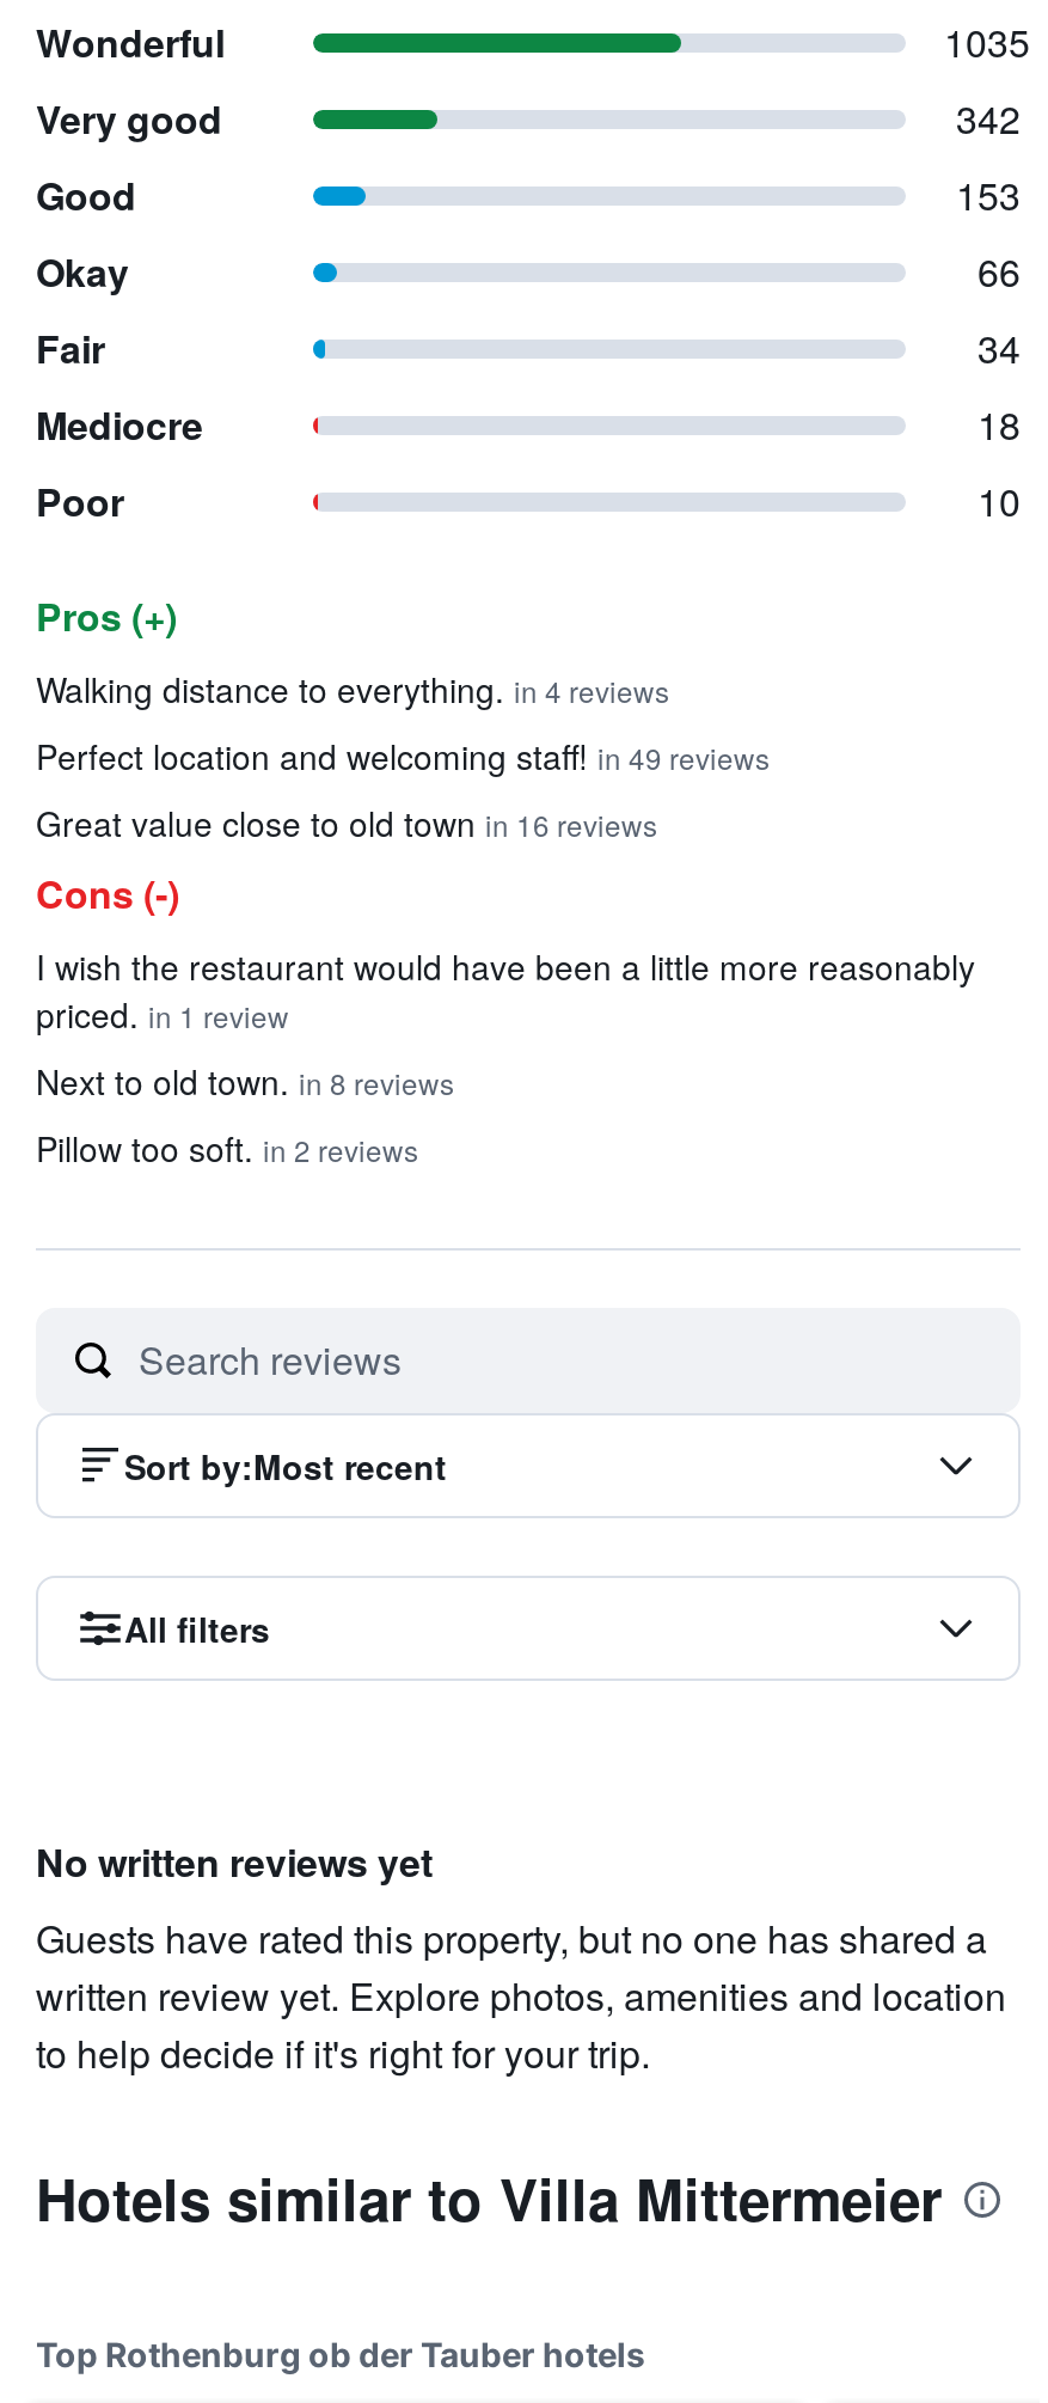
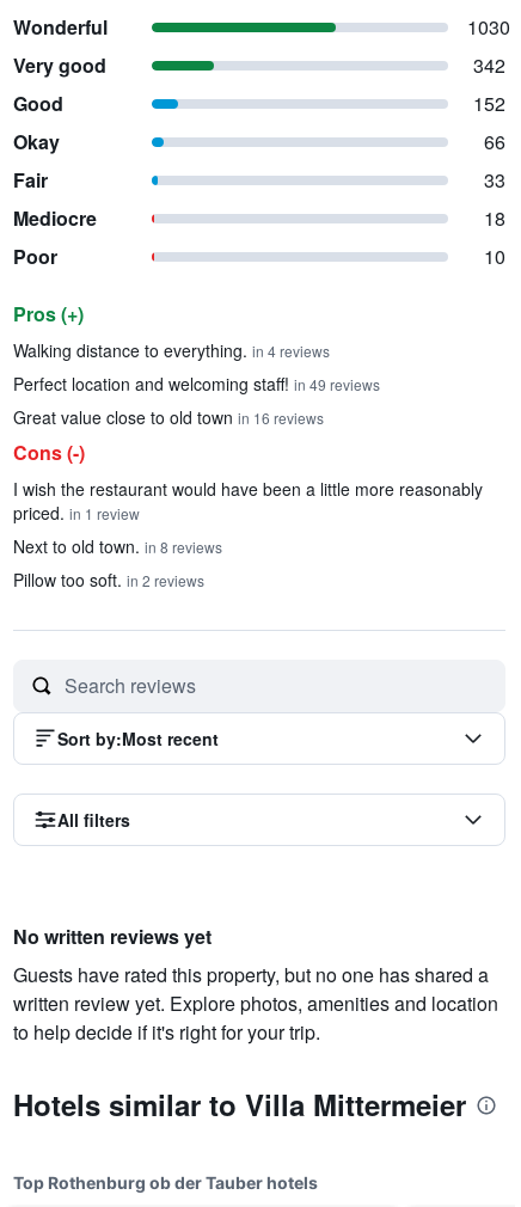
[944,14,1030,69] 1035 -> [467,13,510,41] 1030
[956,167,1021,222] 153 -> [473,90,505,117] 152
[977,320,1021,375] 34 -> [484,166,505,194] 33

